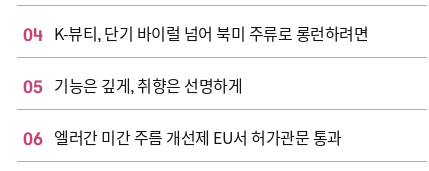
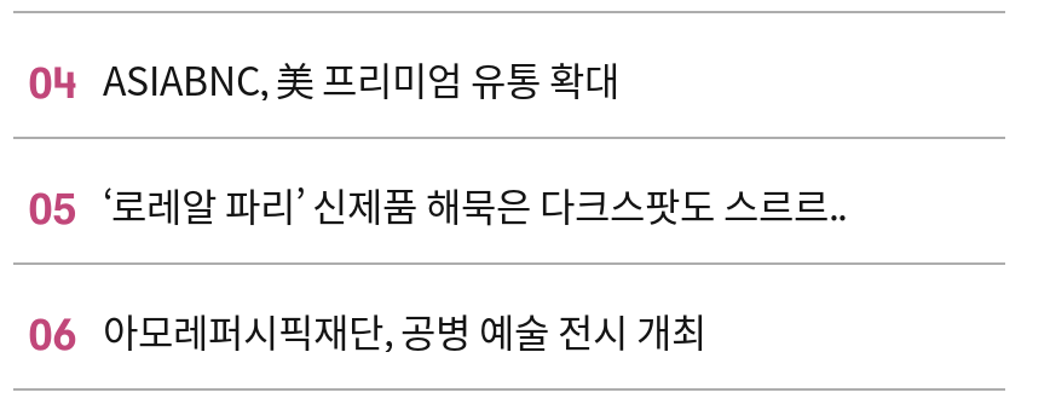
[54,26,368,42] K-뷰티, 단기 바이럴 넘어 북미 주류로 롱런하려면 -> [103,62,619,101] ASIABNC, 美 프리미엄 유통 확대
[54,78,242,94] 기능은 깊게, 취향은 선명하게 -> [103,188,846,227] ‘로레알 파리’ 신제품 해묵은 다크스팟도 스르르..
[54,130,341,146] 엘러간 미간 주름 개선제 EU서 허가관문 통과 -> [103,314,706,353] 아모레퍼시픽재단, 공병 예술 전시 개최

